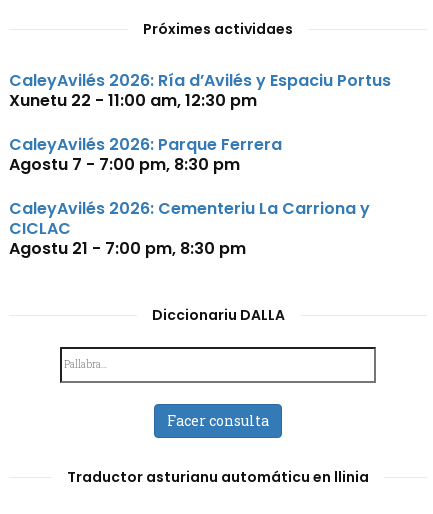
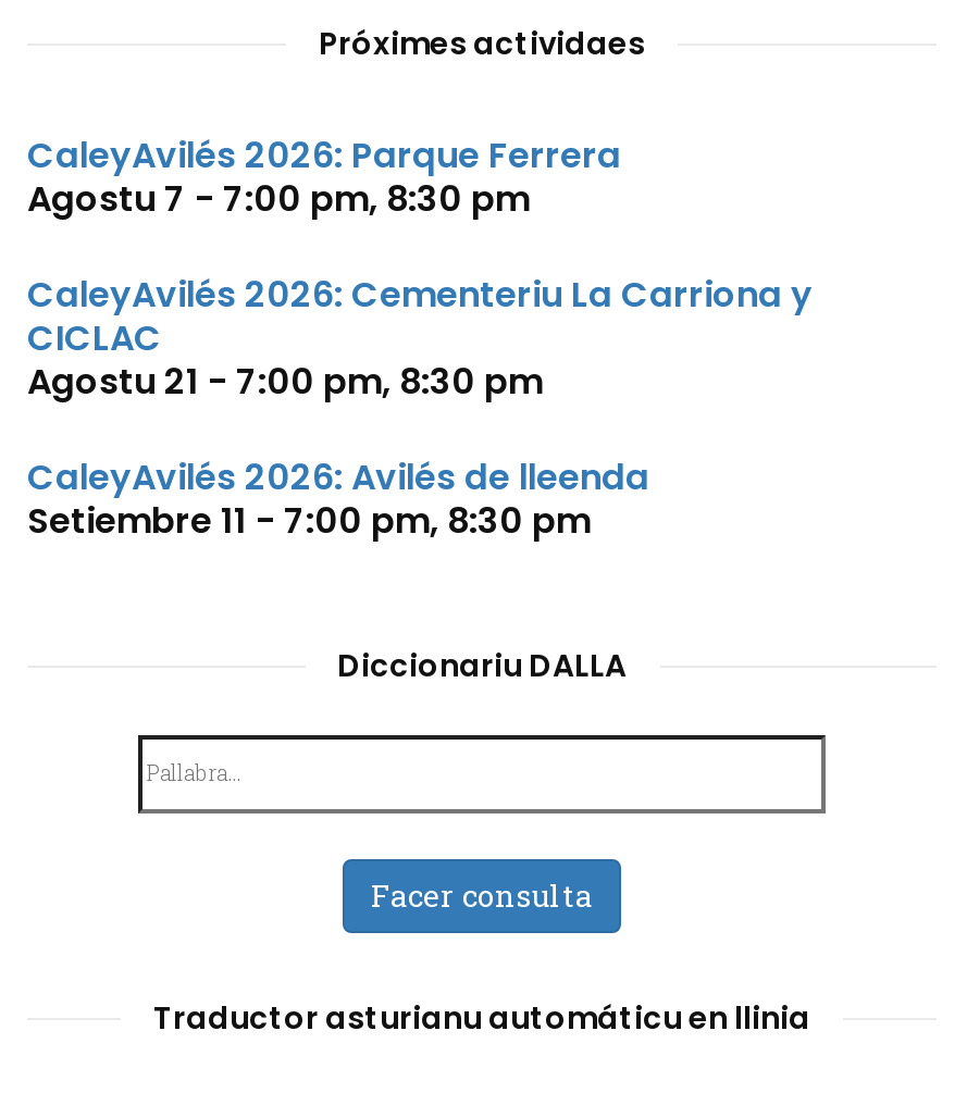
[9,69,391,112] CaleyAvilés 2026: Ría d’Avilés y Espaciu Portus | Xunetu 22 - 11:00 am, 12:30 pm -> none
moved [9,133,370,260] -> [27,131,813,407]: CaleyAvilés 2026: Parque Ferrera | Agostu 7 - 7:00 pm, 8:30 pm | CaleyAvilés 2026: Cementeriu La Carriona y | CICLAC | Agostu 21 - 7:00 pm, 8:30 pm
none -> [27,452,649,546] CaleyAvilés 2026: Avilés de lleenda | Setiembre 11 - 7:00 pm, 8:30 pm

